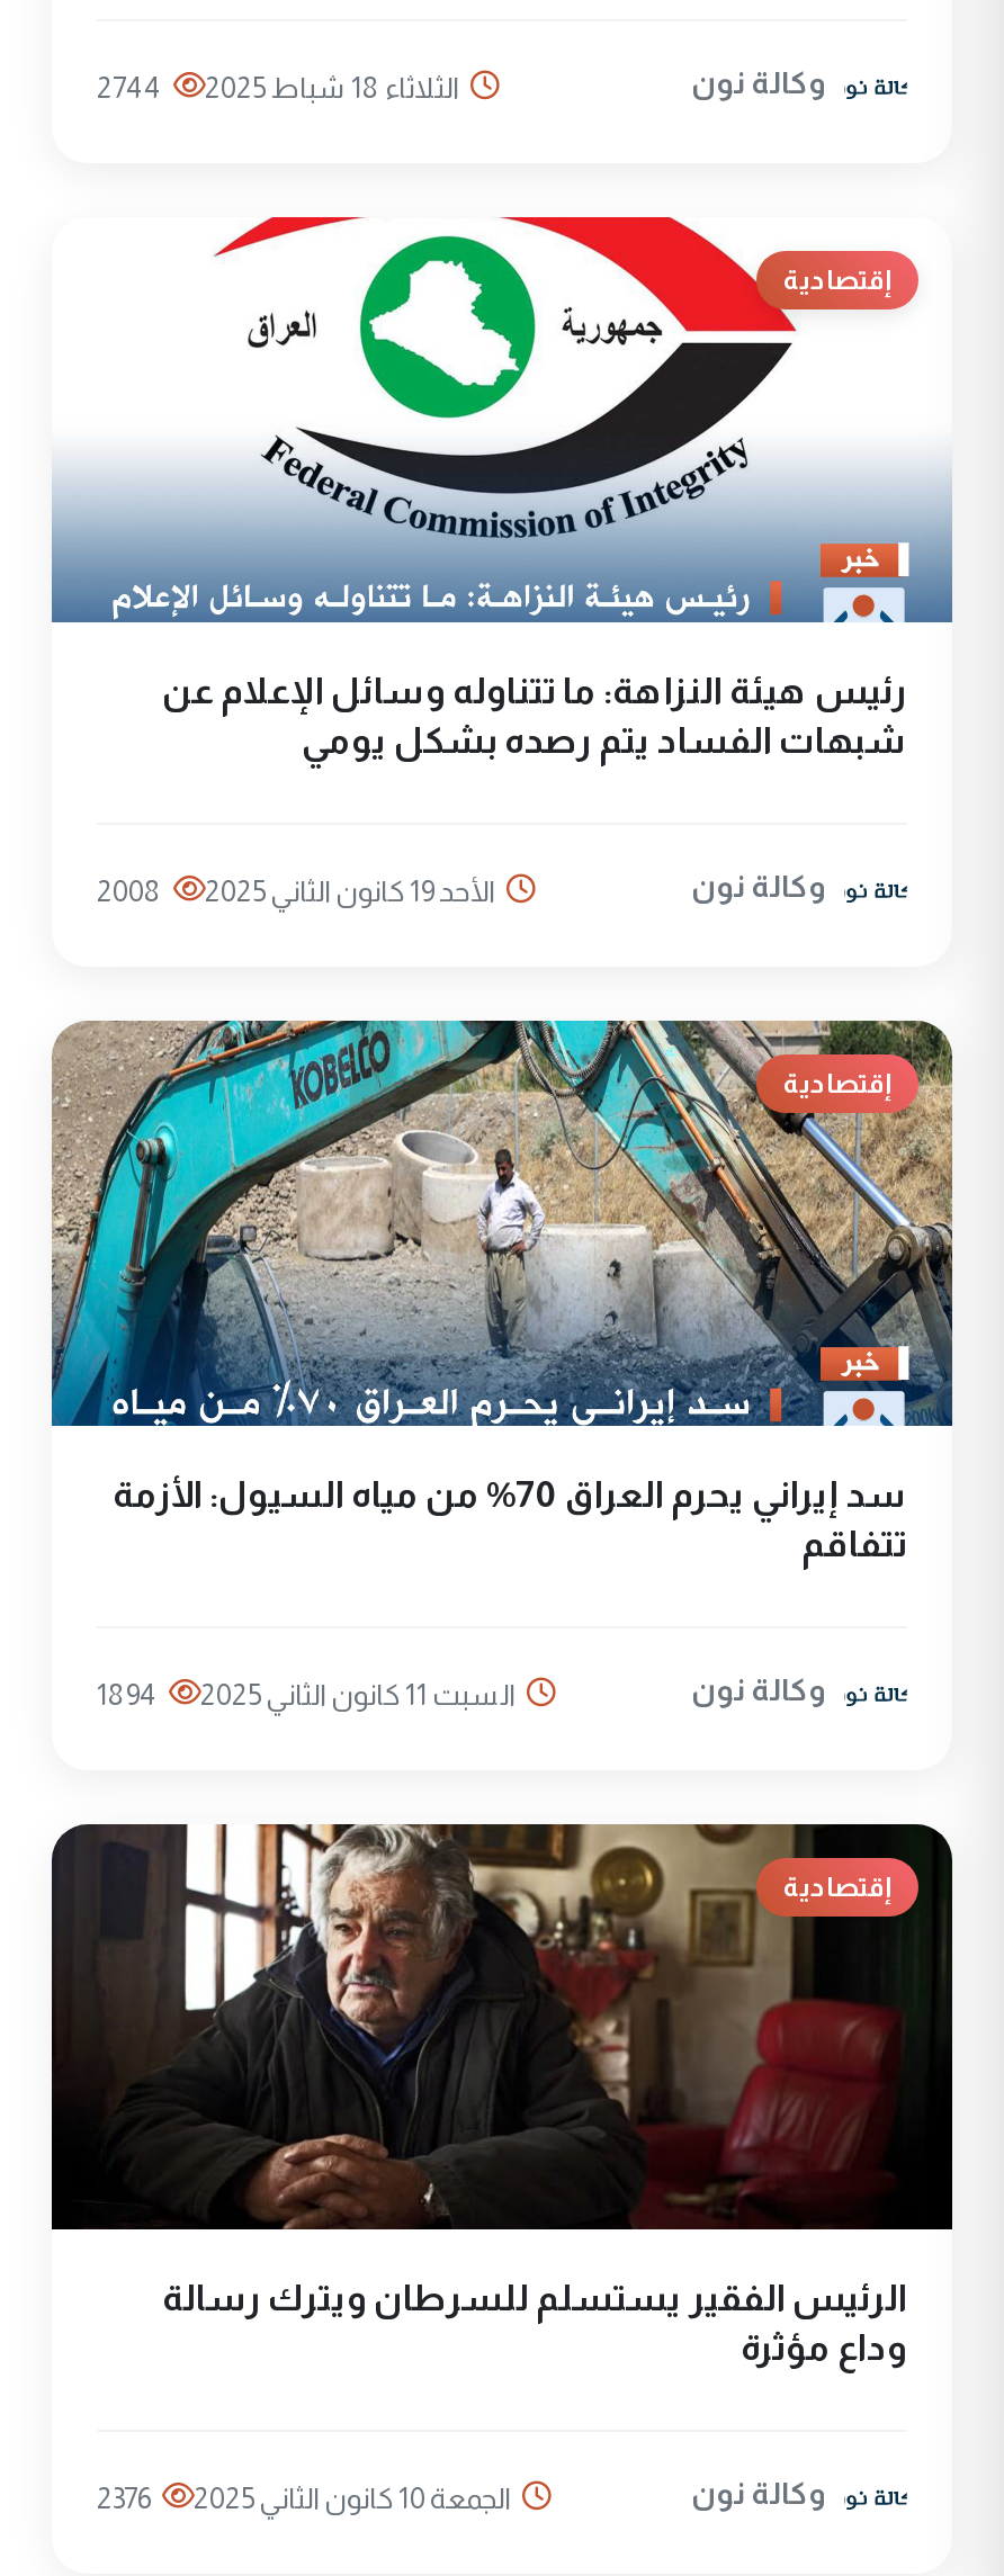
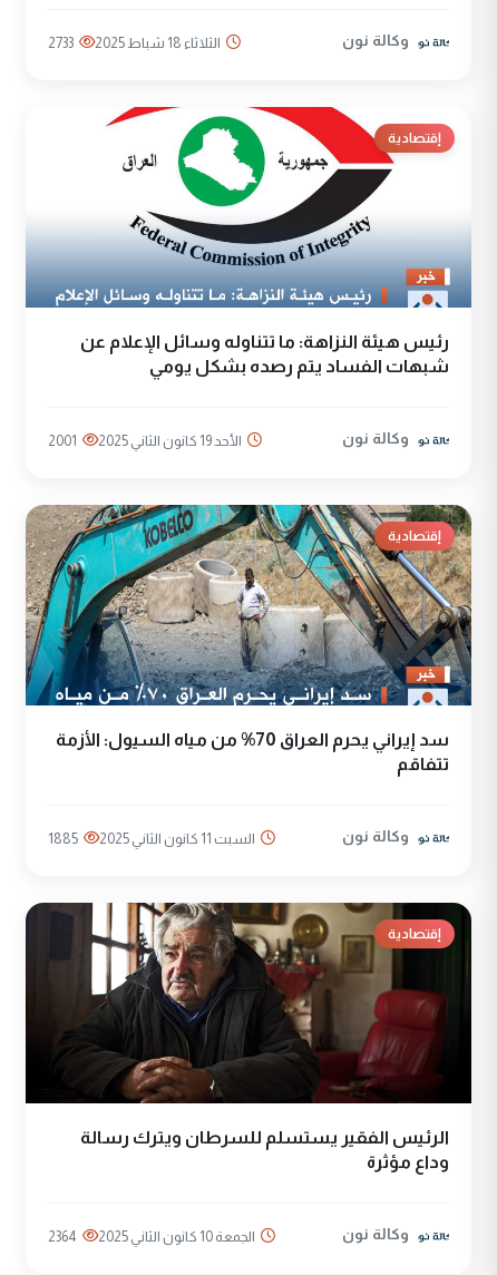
[97,70,162,104] 2744 -> [48,34,74,51] 2733
[97,873,162,907] 2008 -> [48,432,77,449] 2001
[97,1677,158,1711] 1894 -> [48,830,78,846] 1885
[97,2480,151,2514] 2376 -> [48,1228,77,1244] 2364

